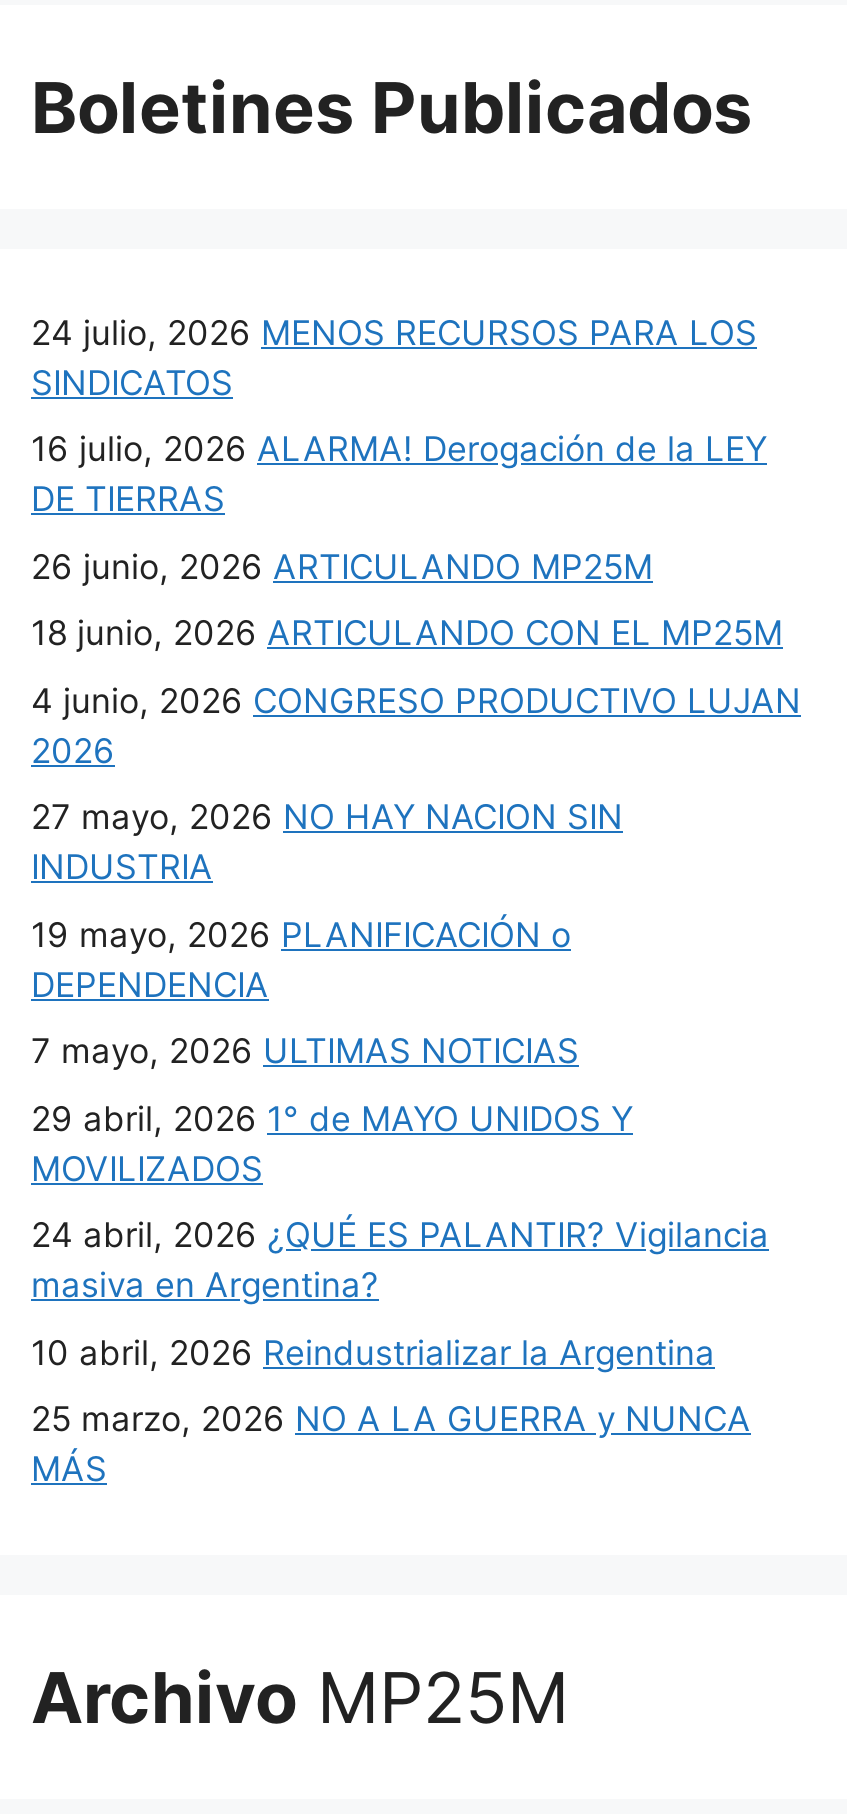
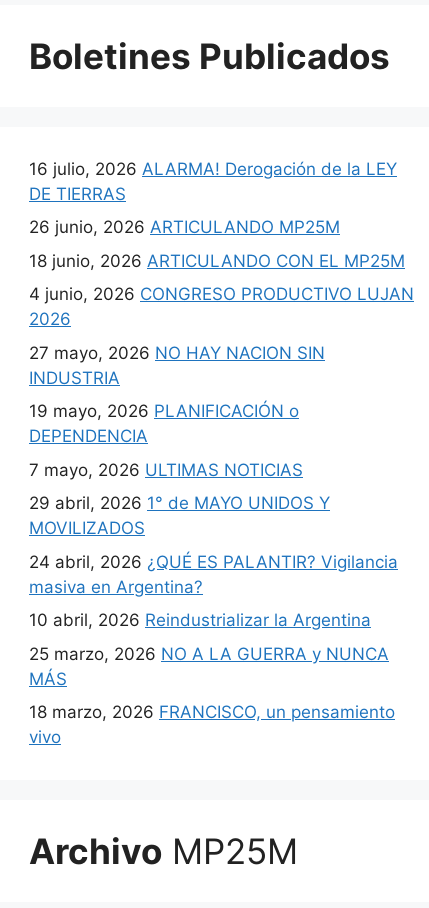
[31,313,757,403] 24 julio, 2026 MENOS RECURSOS PARA LOS | SINDICATOS -> none
moved [31,429,801,1489] -> [29,159,414,689]: 16 julio, 2026 ALARMA! Derogación de la LEY | DE TIERRAS | 26 junio, 2026 ARTICULANDO MP25M | ... | 25 marzo, 2026 NO A LA GUERRA y NUNCA | MÁS
none -> [29,702,395,747] 18 marzo, 2026 FRANCISCO, un pensamiento | vivo

